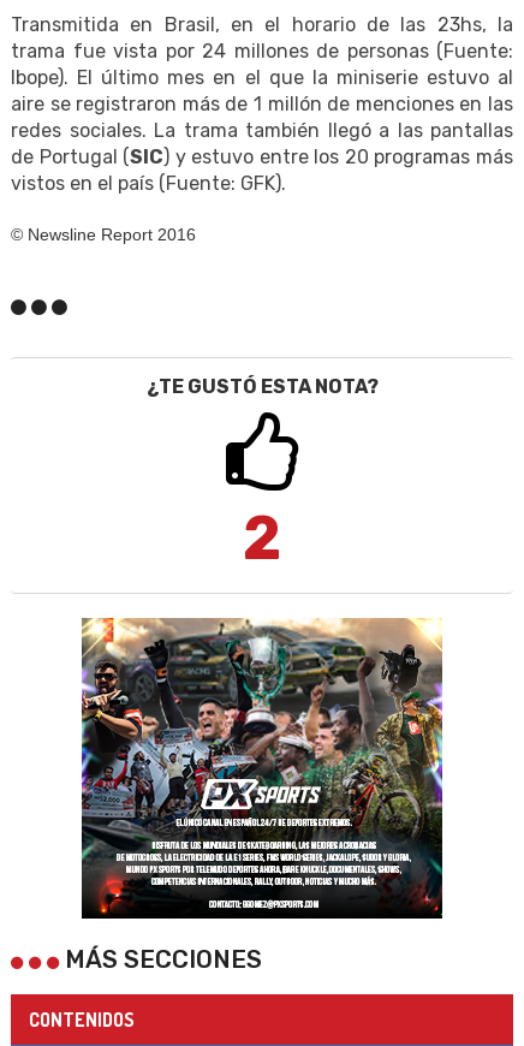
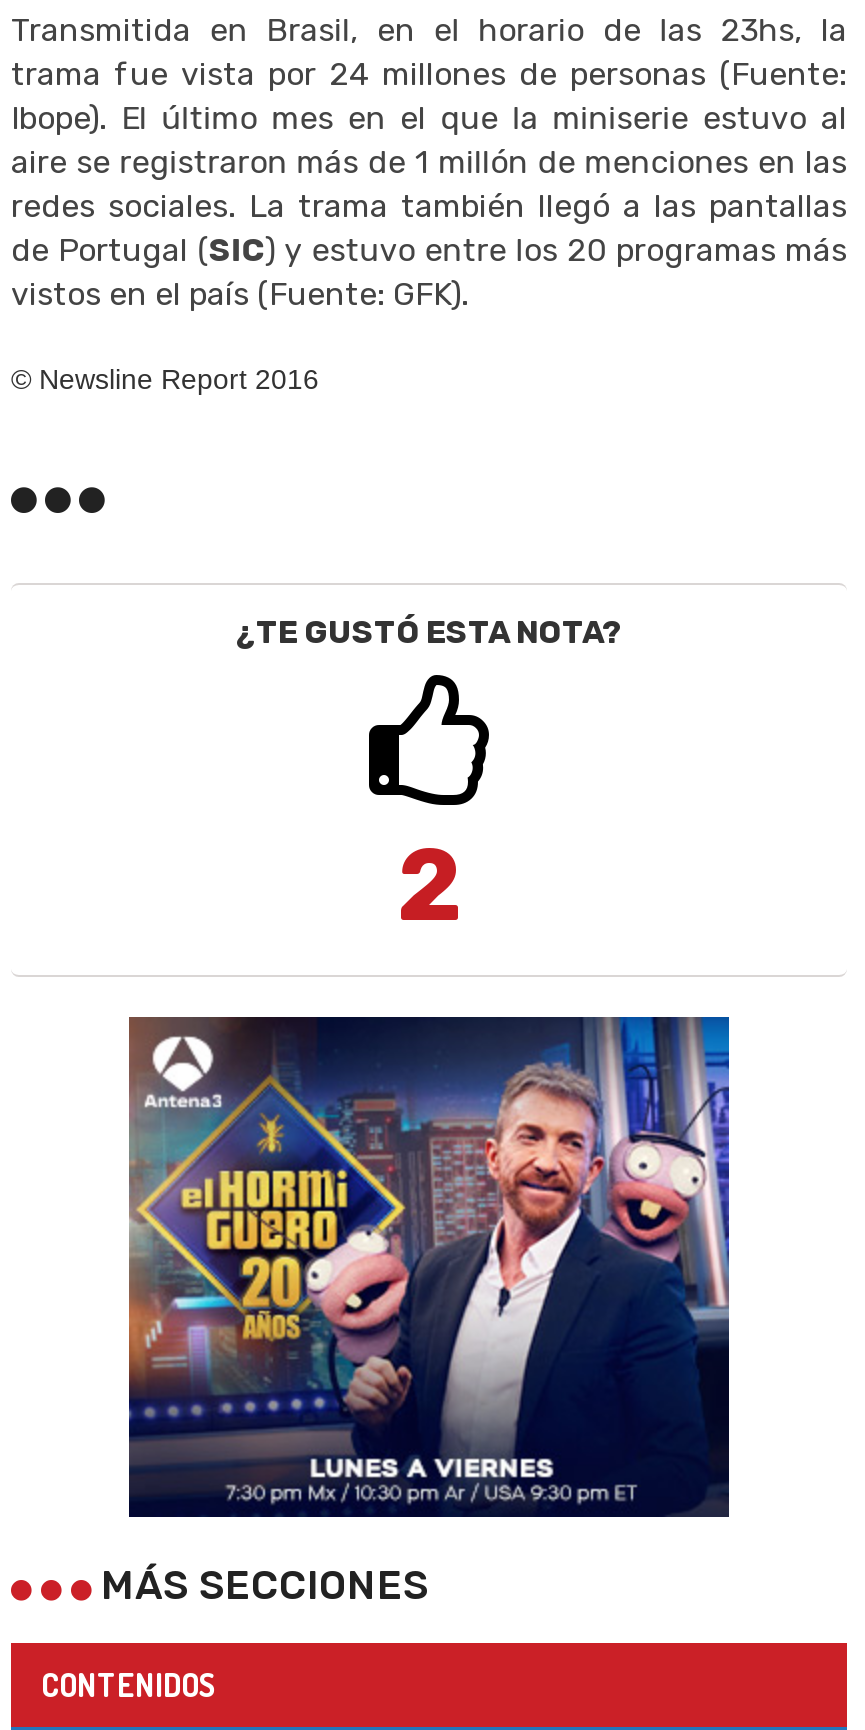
[81,617,443,920] [image] -> [127,1014,731,1520] [image]

